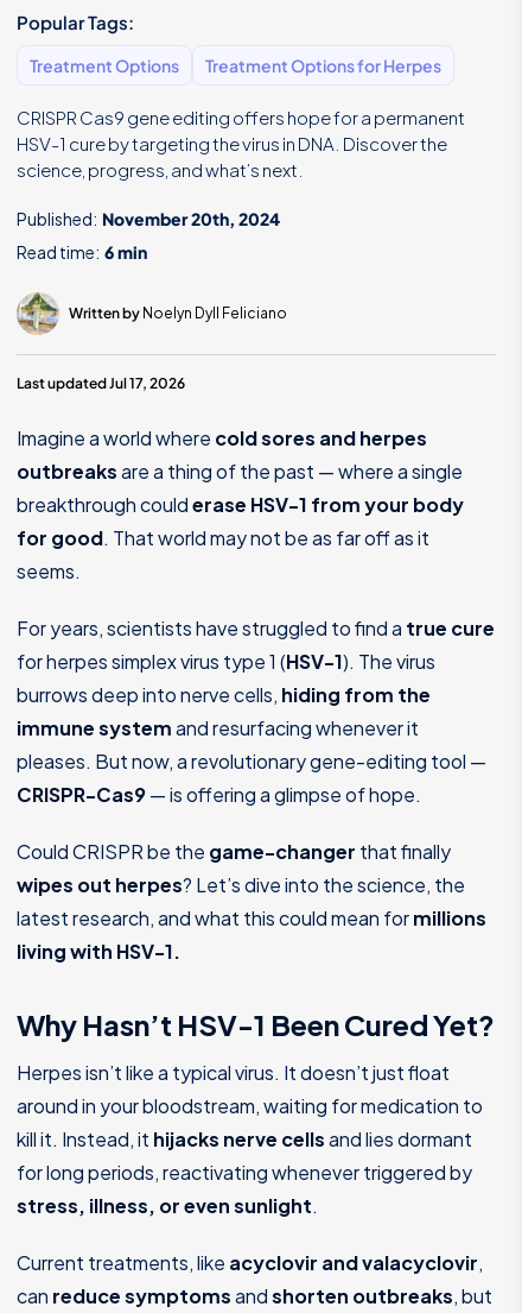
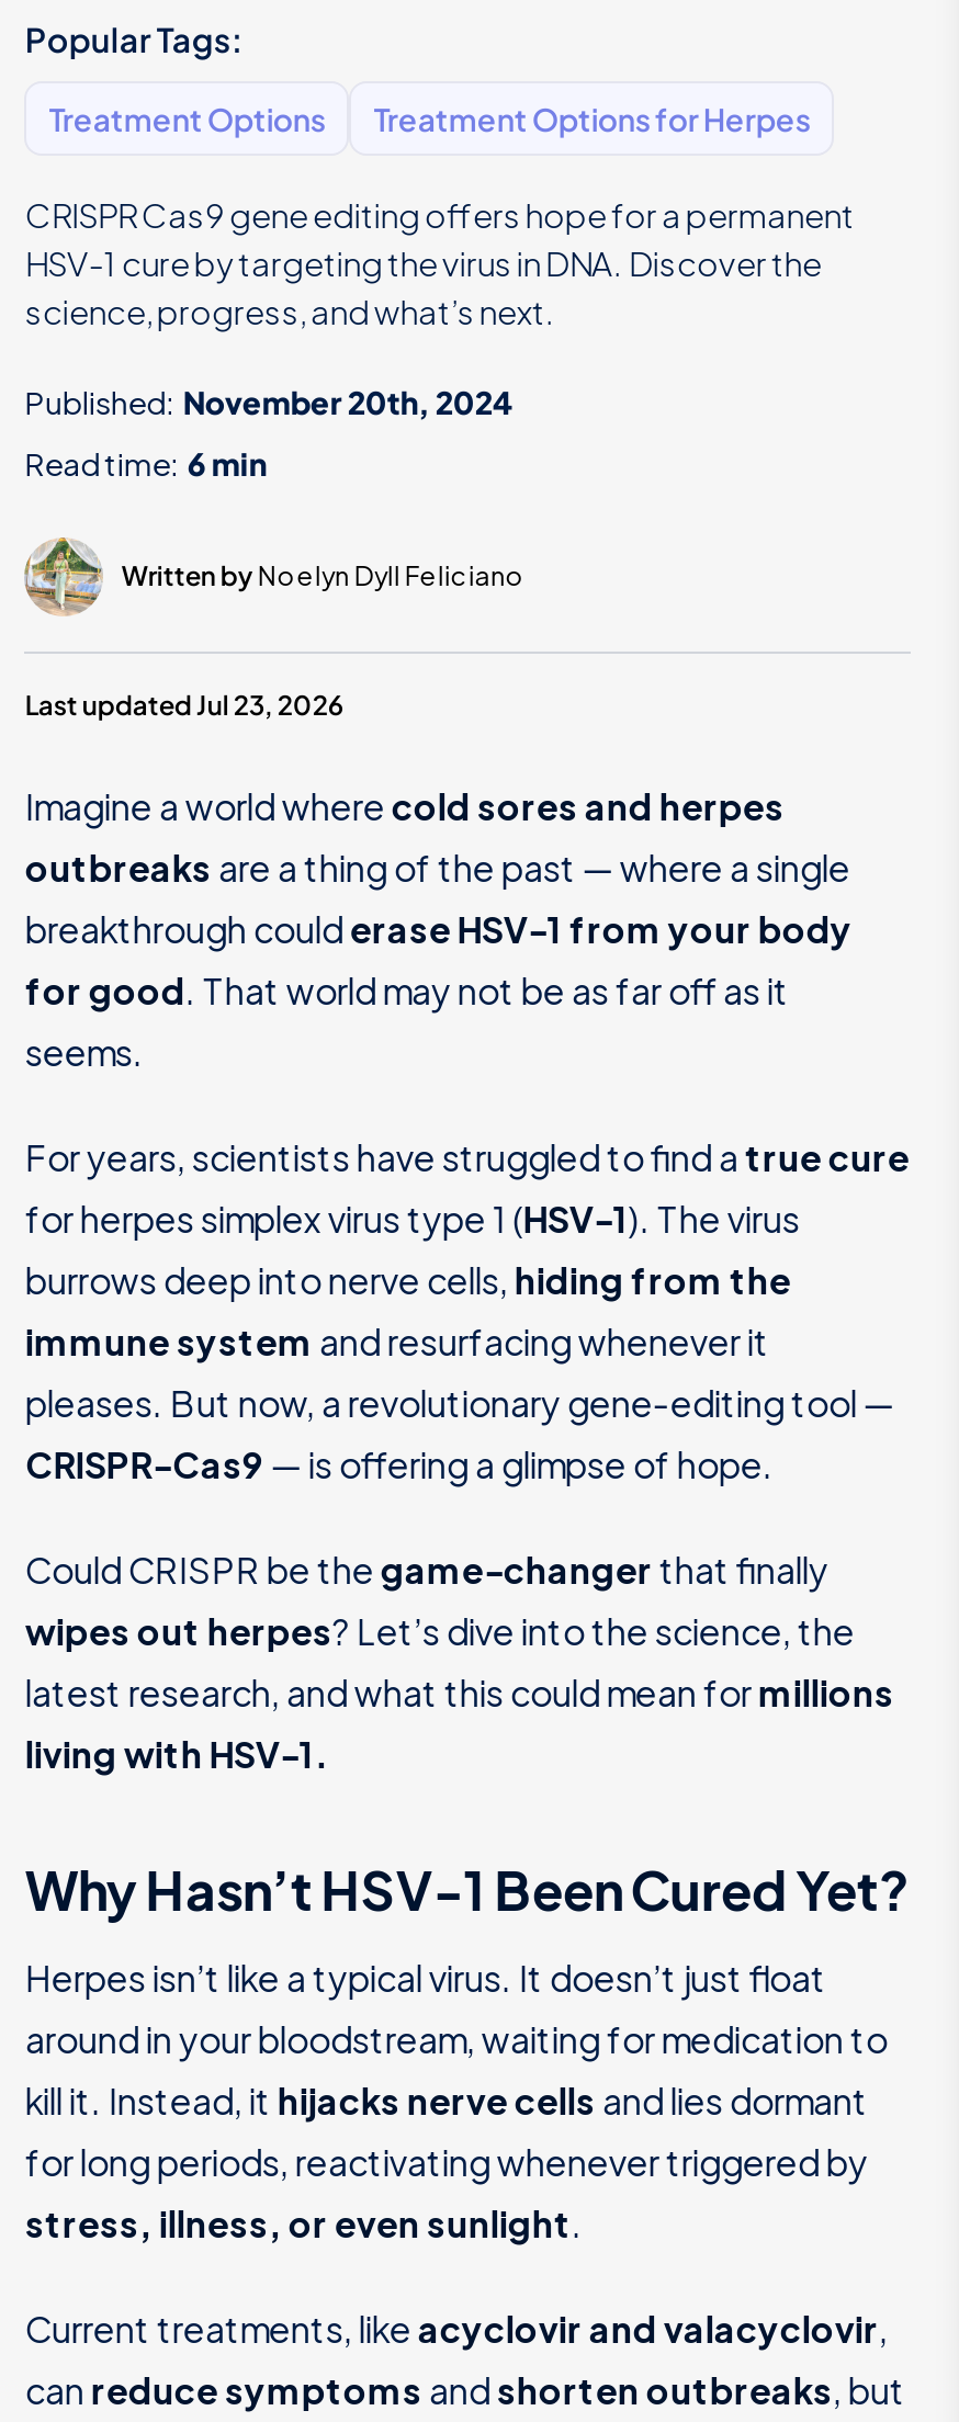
[17,374,186,392] Last updated Jul 17, 2026 -> [25,689,343,722] Last updated Jul 23, 2026

